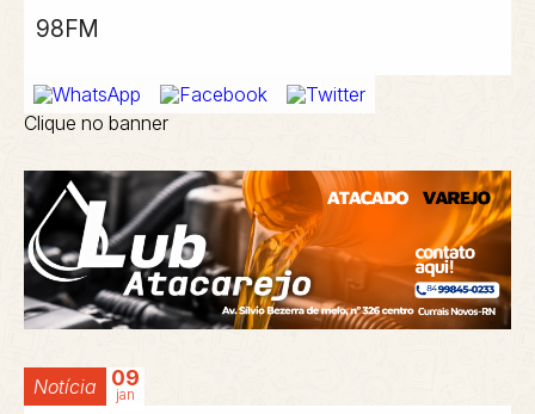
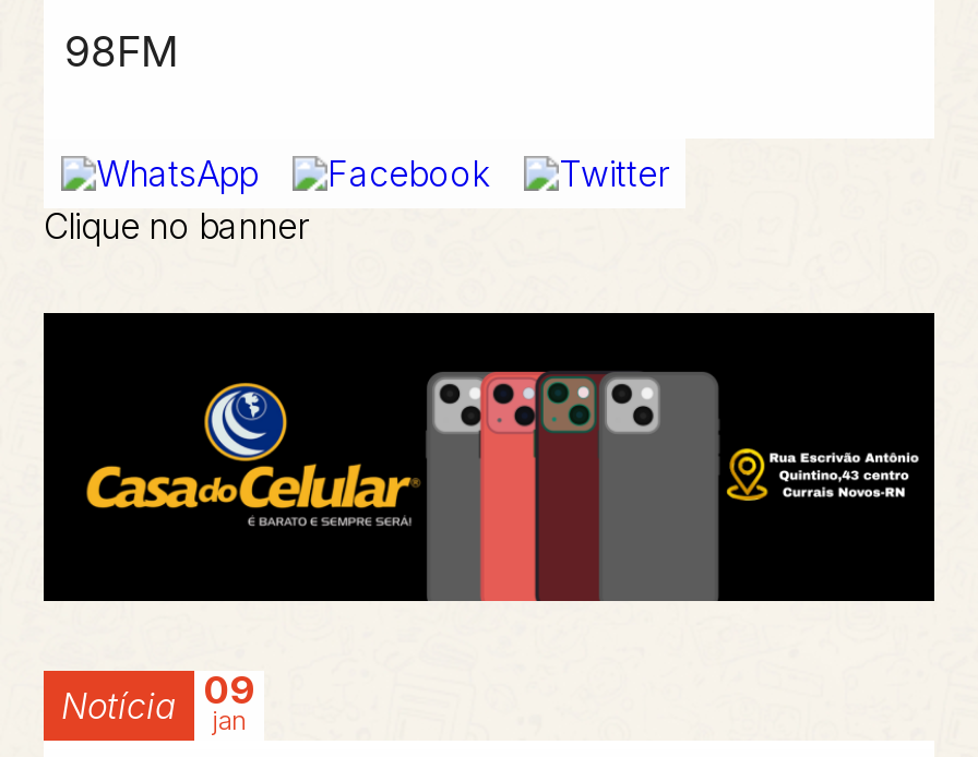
[23,169,512,330] [image] -> [41,310,937,604] [image]

